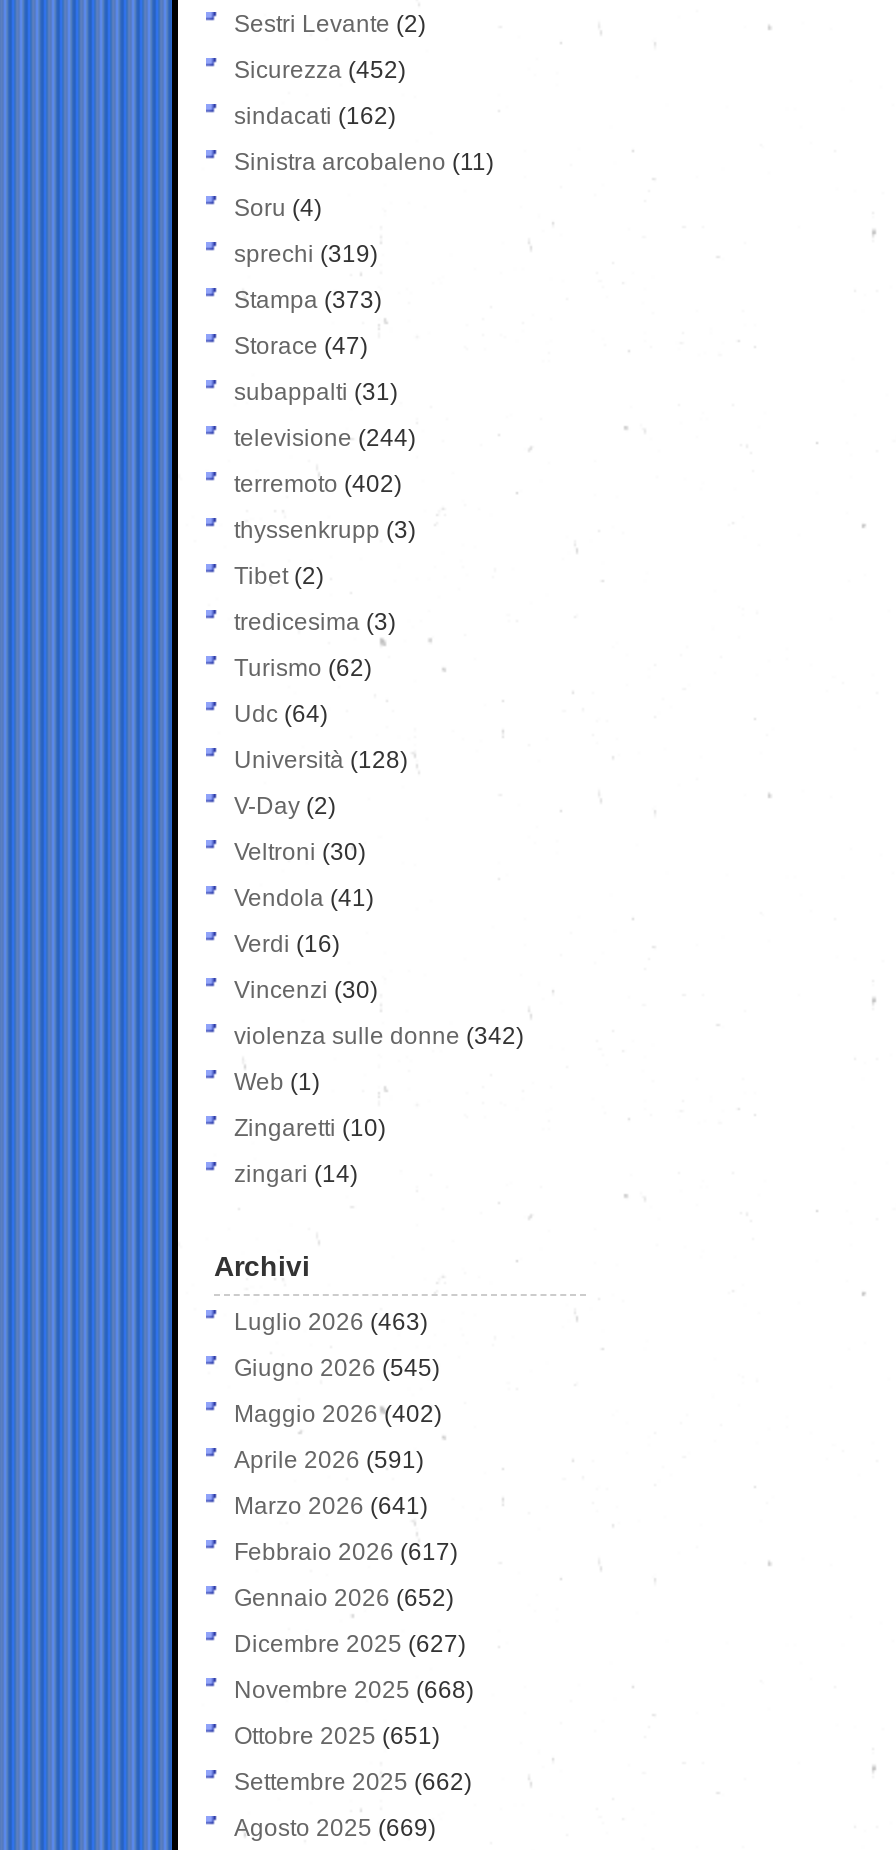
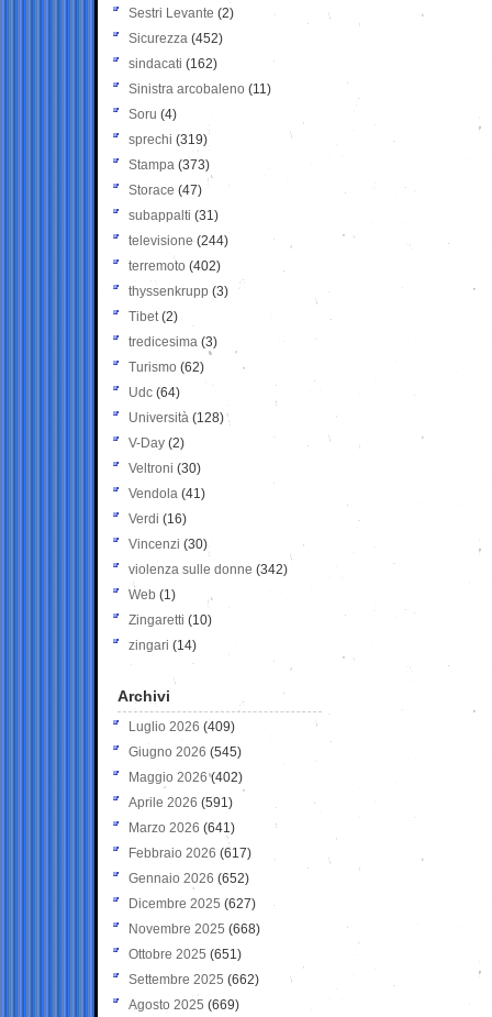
[234,1308,428,1336] Luglio 2026 (463) -> [128,719,235,734] Luglio 2026 (409)

